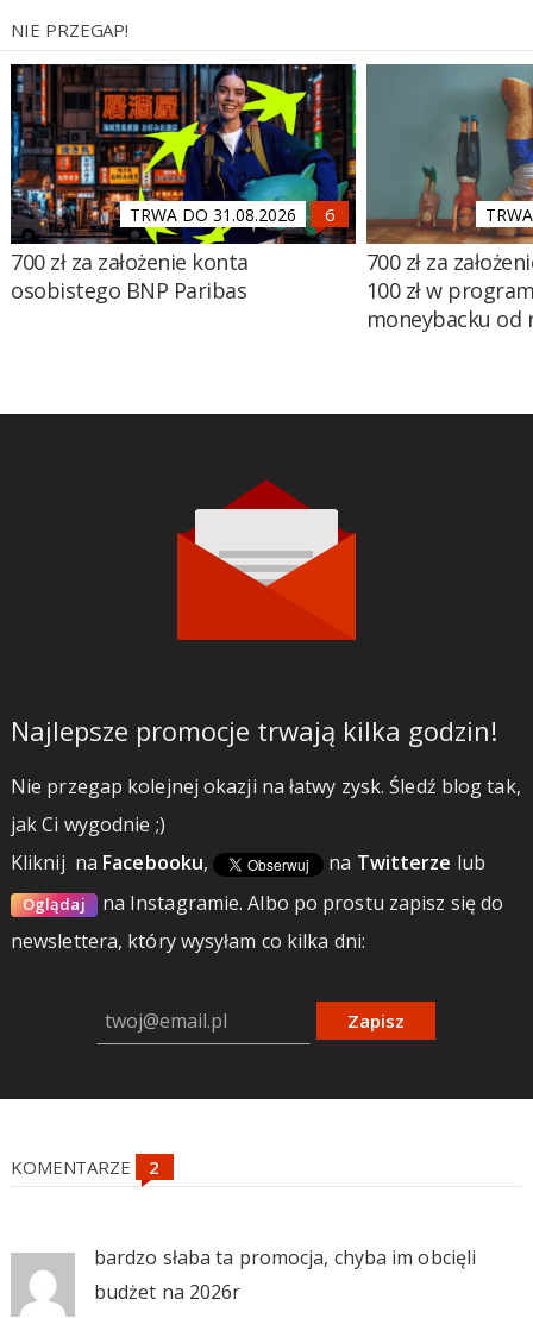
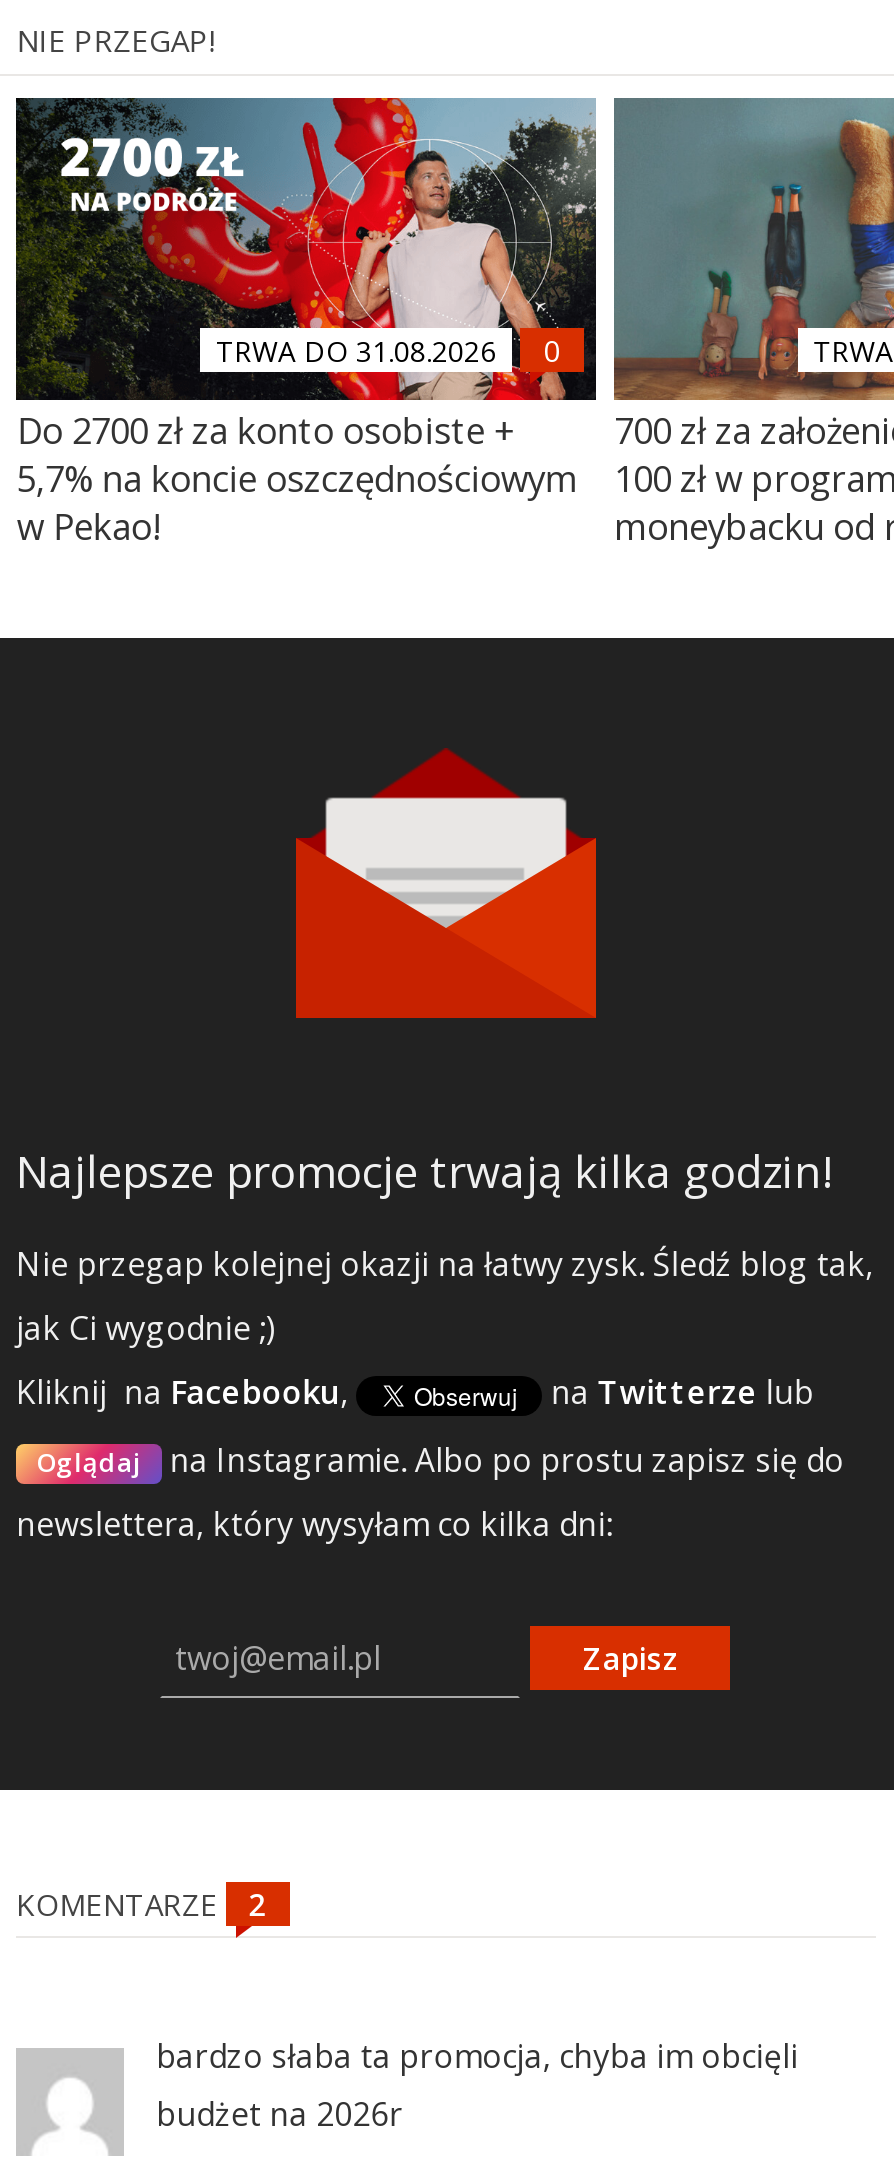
[10,63,357,305] [image] | 700 zł za założenie konta | osobistego BNP Paribas -> [14,96,598,550] [image] | Do 2700 zł za konto osobiste + | 5,7% na koncie oszczędnościowym | w Pekao!

